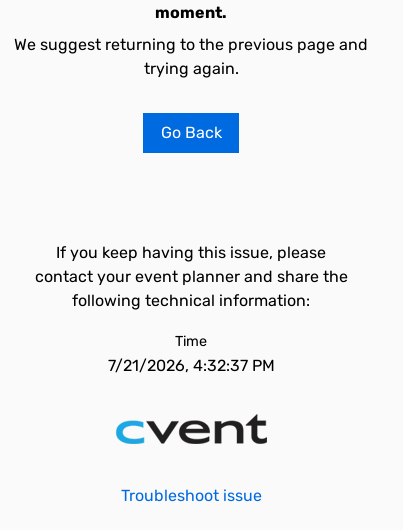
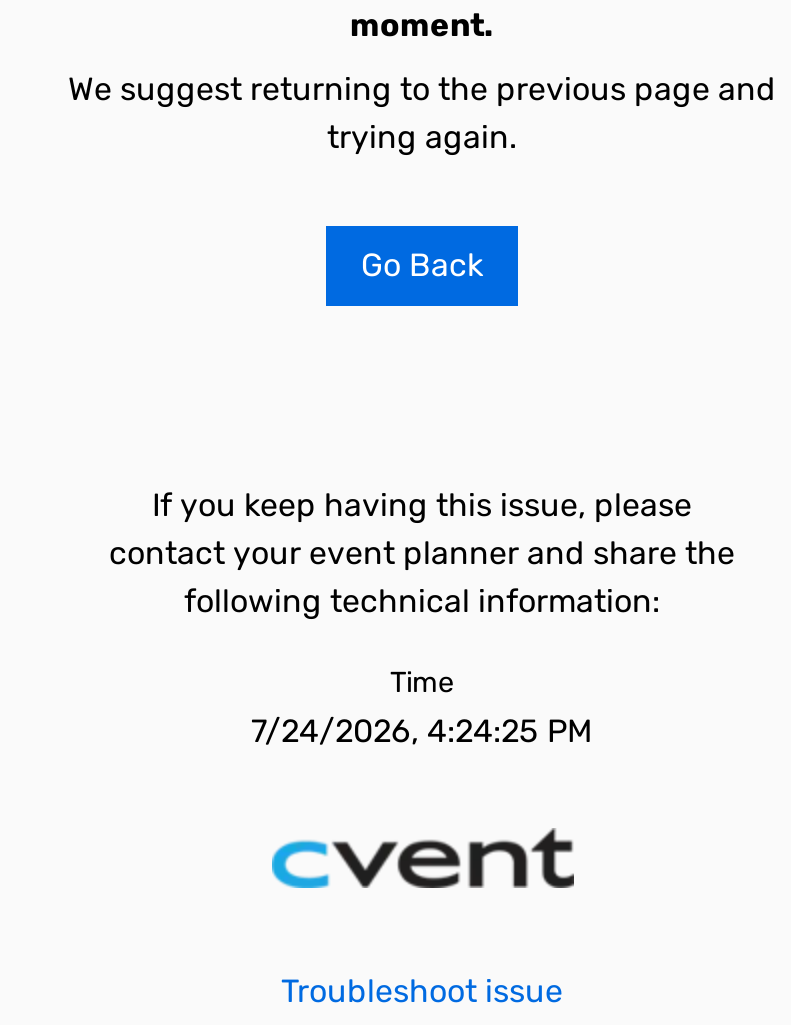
[107,356,274,375] 7/21/2026, 4:32:37 PM -> [251,712,593,750] 7/24/2026, 4:24:25 PM

